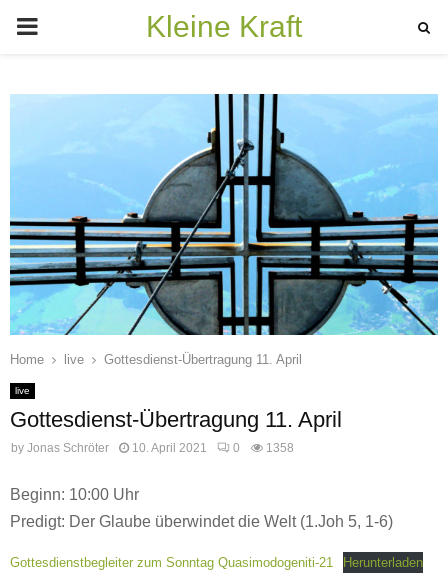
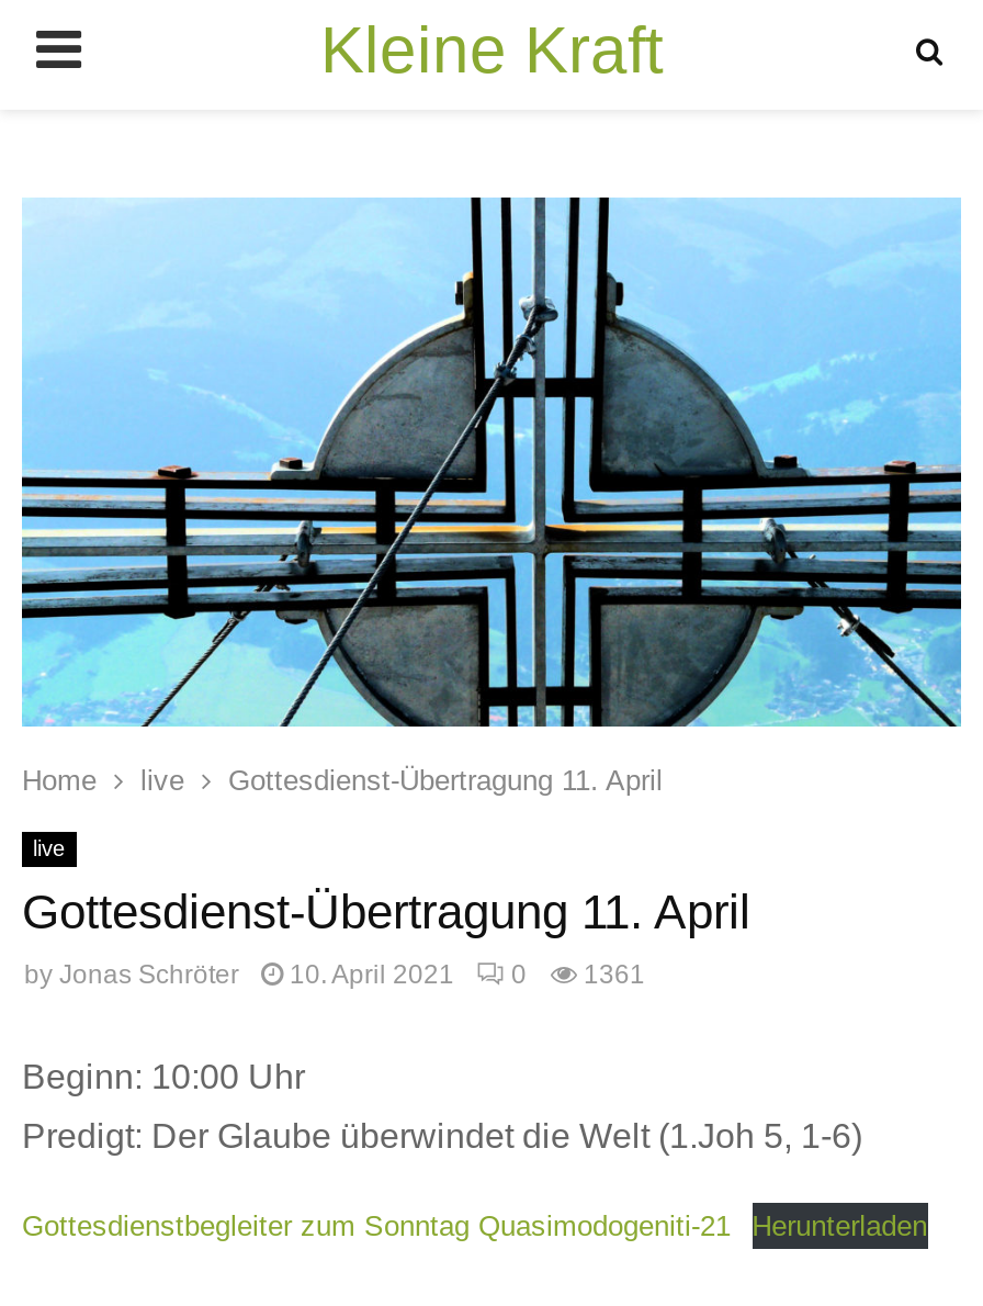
[11,441,294,455] by Jonas Schröter 10. April 2021 0 1358 -> [24,959,645,989] by Jonas Schröter 10. April 2021 0 1361

